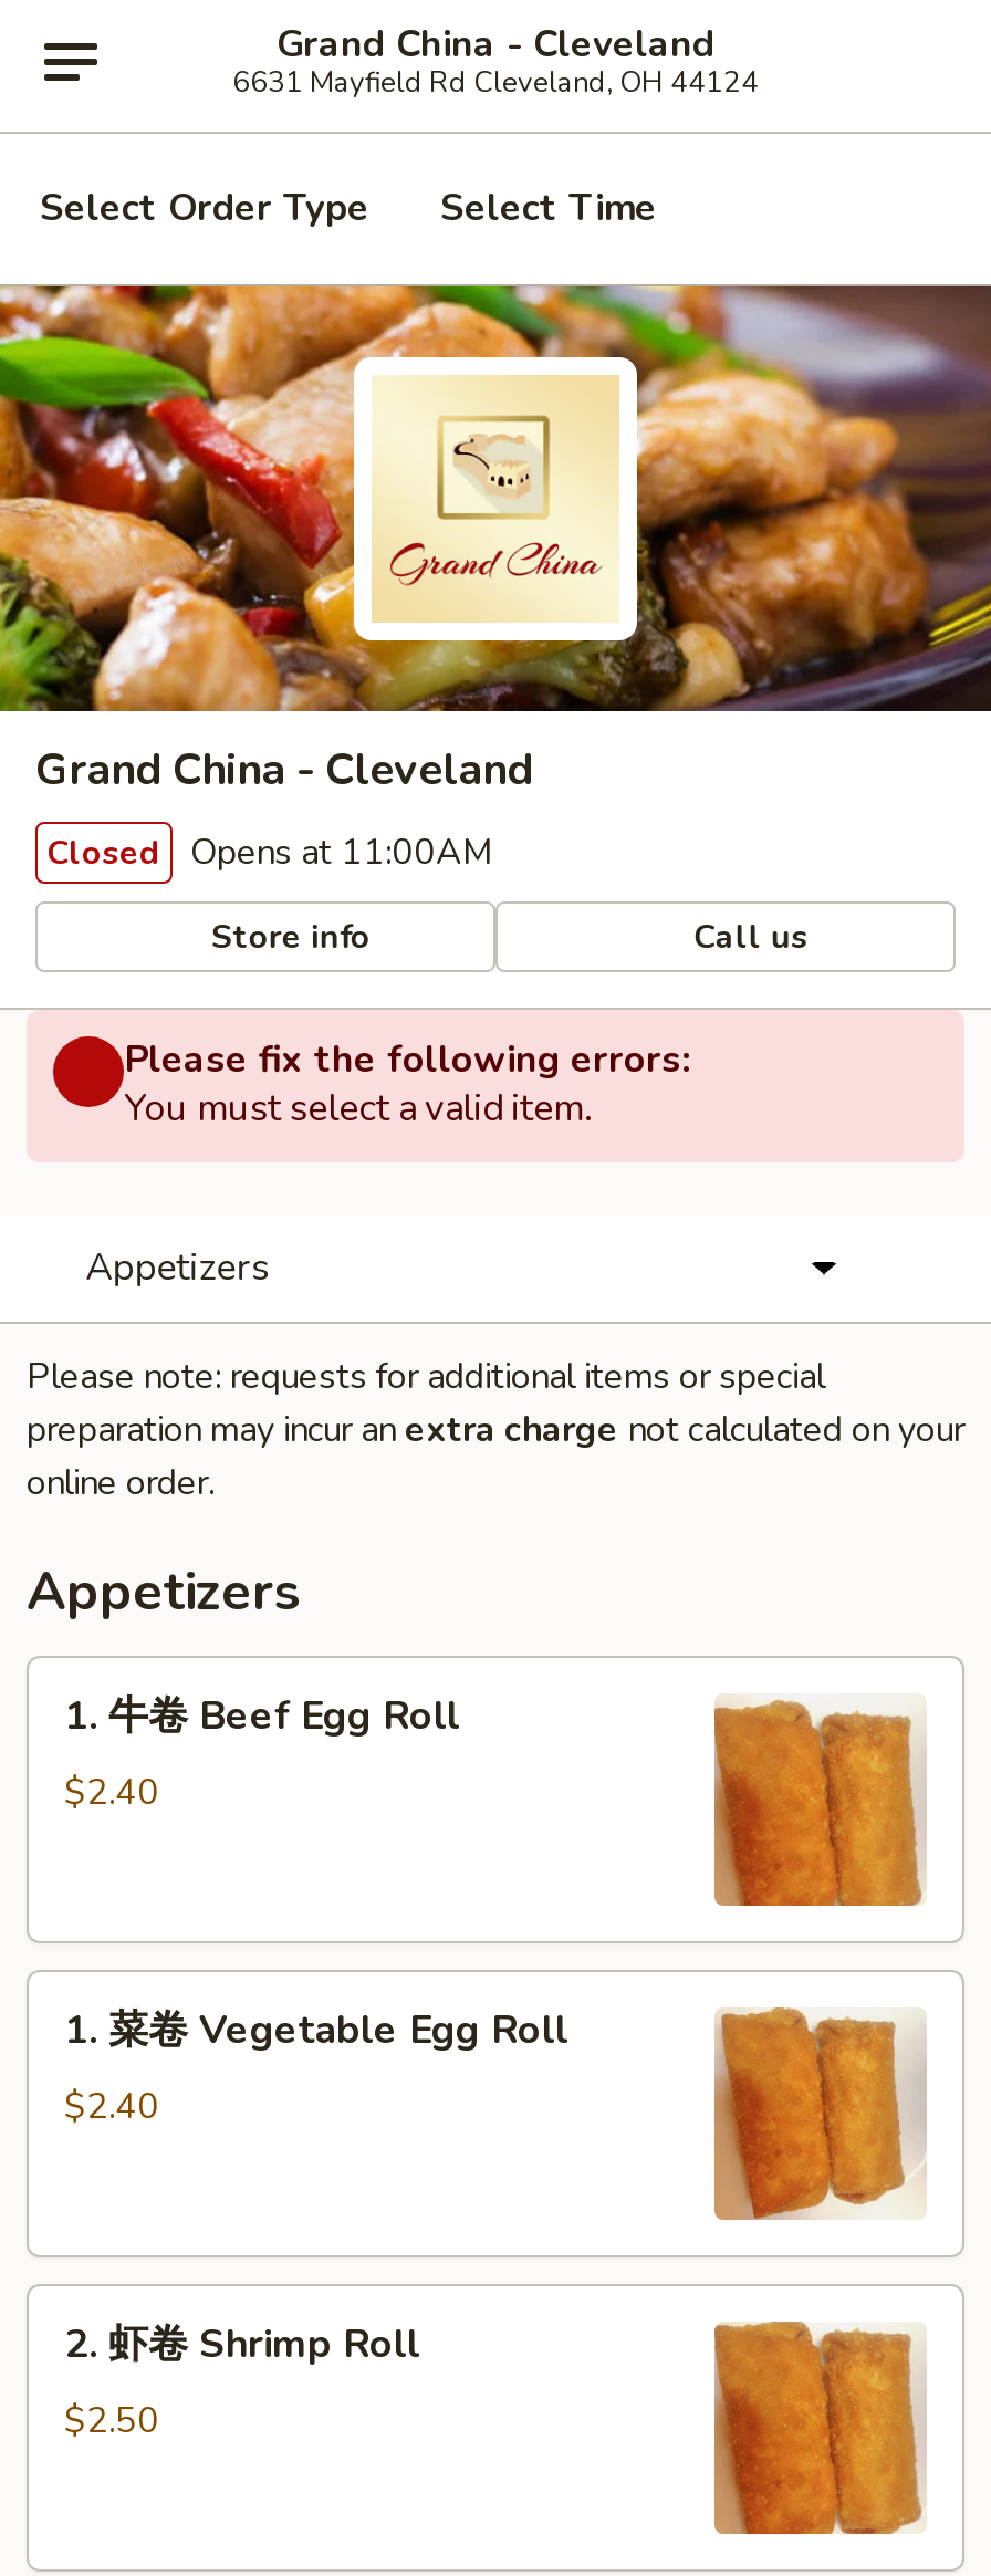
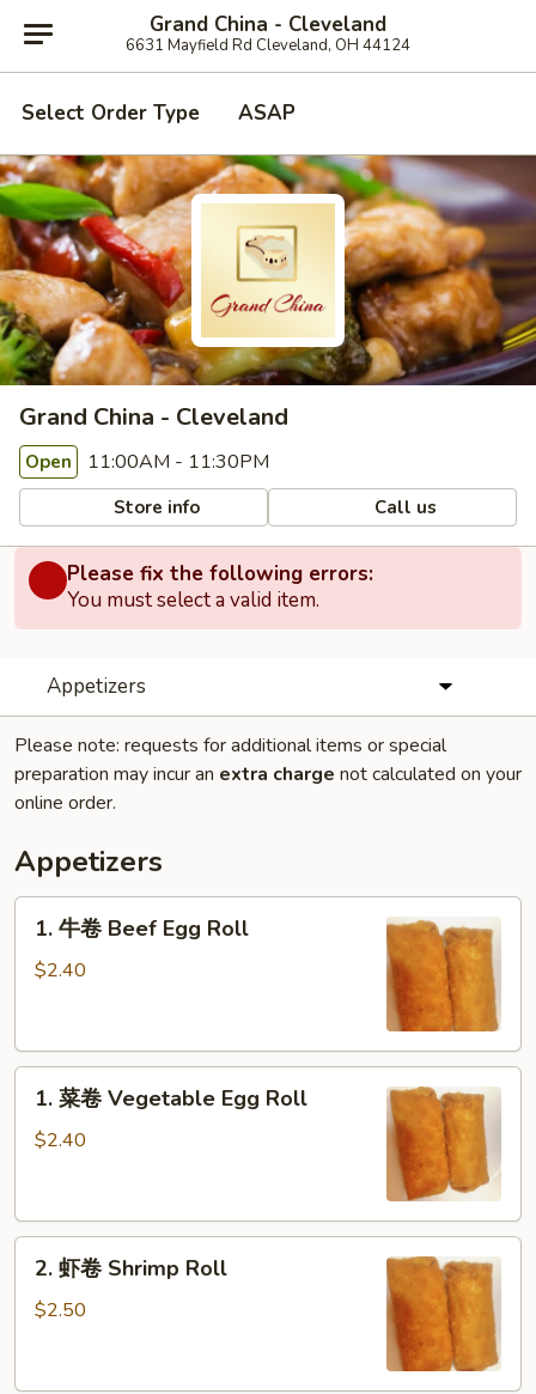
[440,182,657,233] Select Time -> [238,99,296,127] ASAP
[46,828,493,877] Closed Opens at 11:00AM -> [25,449,269,475] Open 11:00AM - 11:30PM

